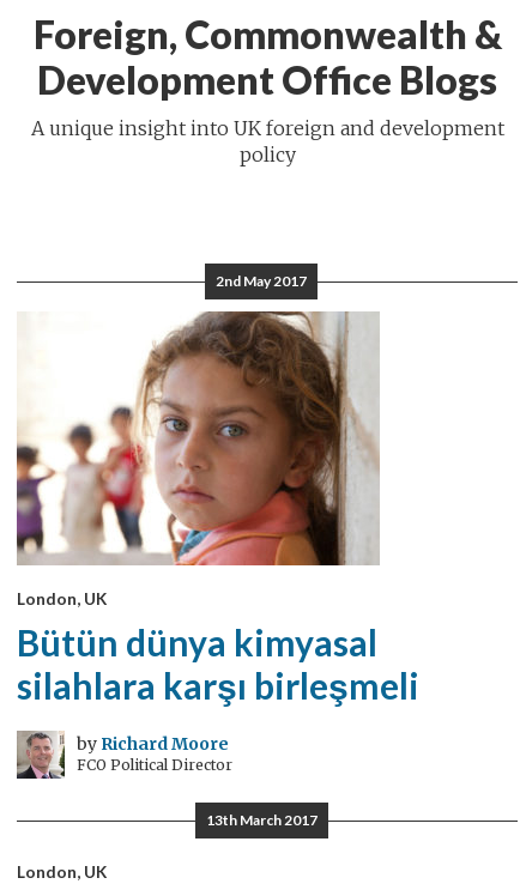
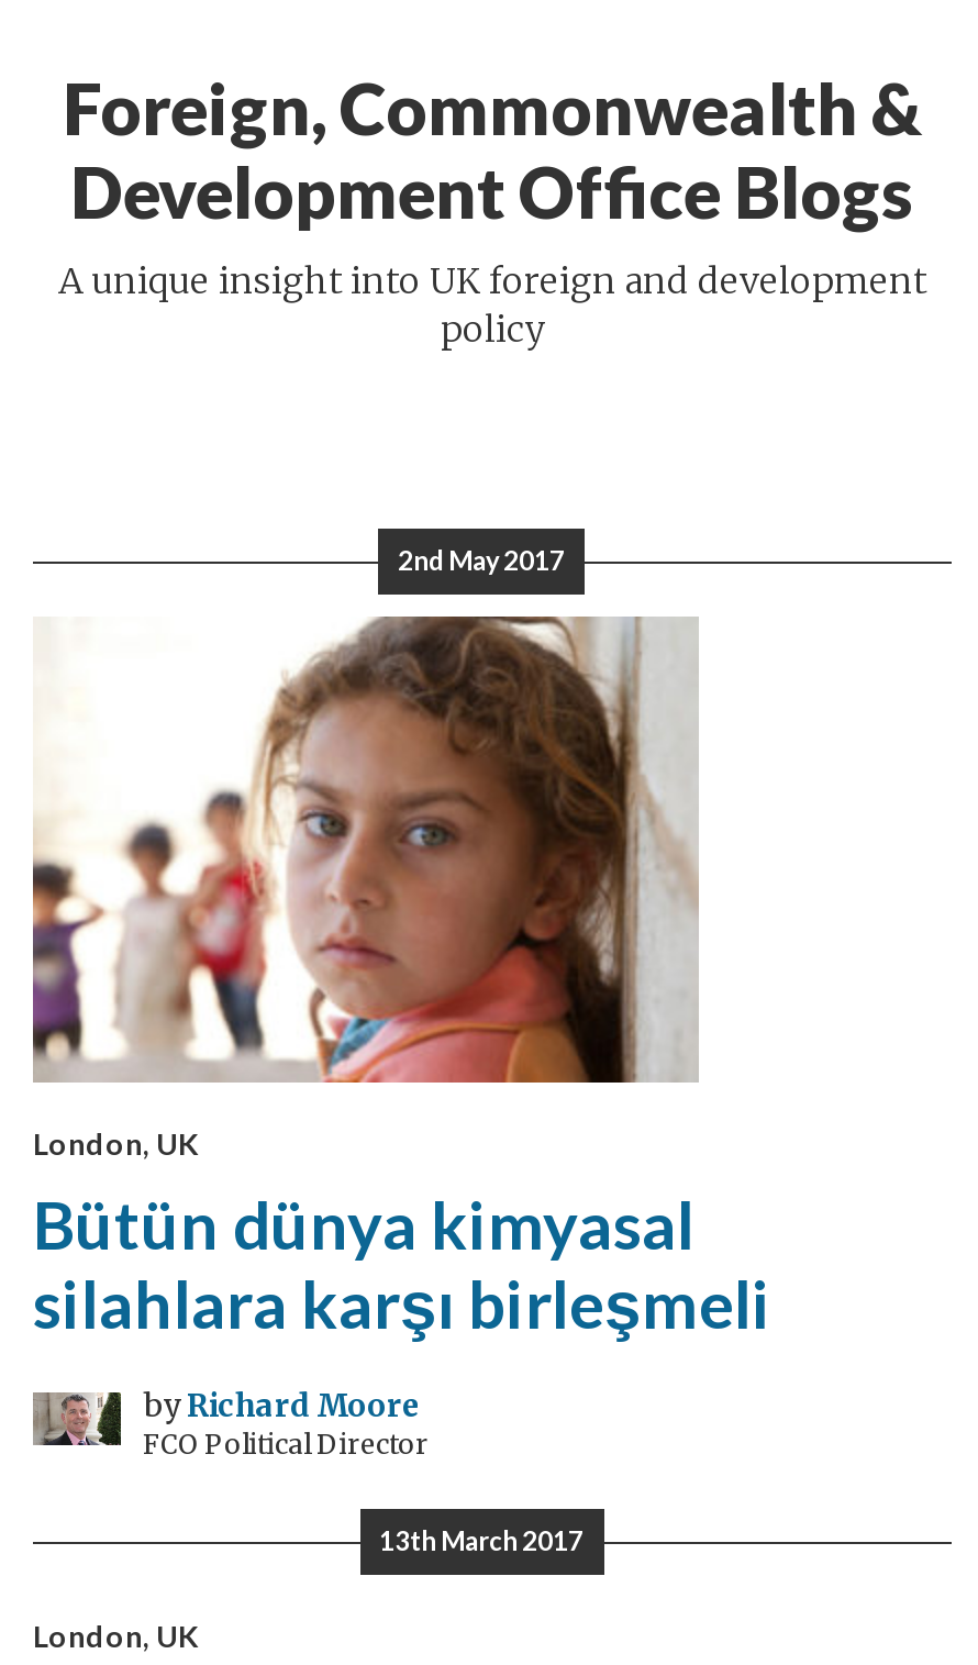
[16,729,66,780] [image] -> [33,1386,121,1465] [image]

